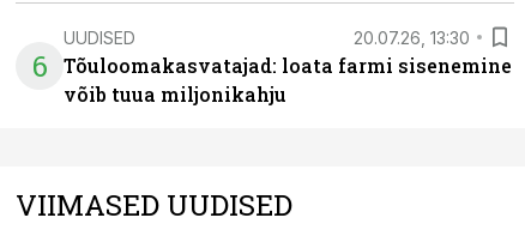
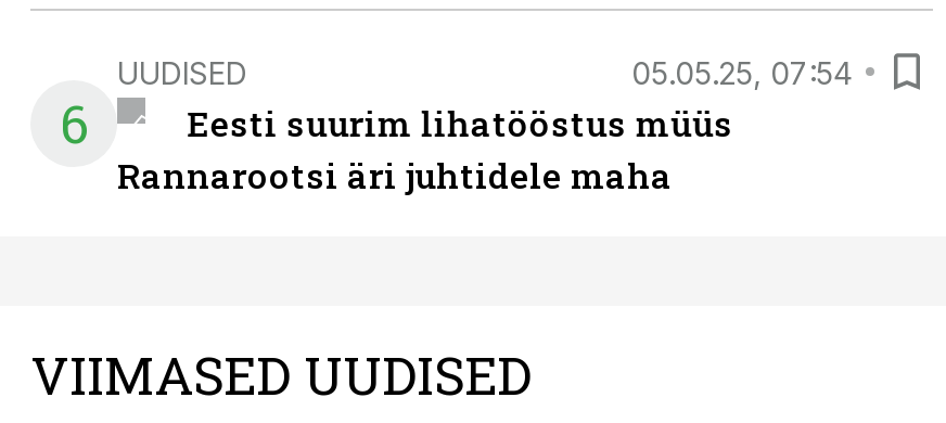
[64,27,512,107] 20.07.26, 13:30 | Tõuloomakasvatajad: loata farmi sisenemine | võib tuua miljonikahju -> [117,53,853,197] 05.05.25, 07:54 | Eesti suurim lihatööstus müüs | Rannarootsi äri juhtidele maha

